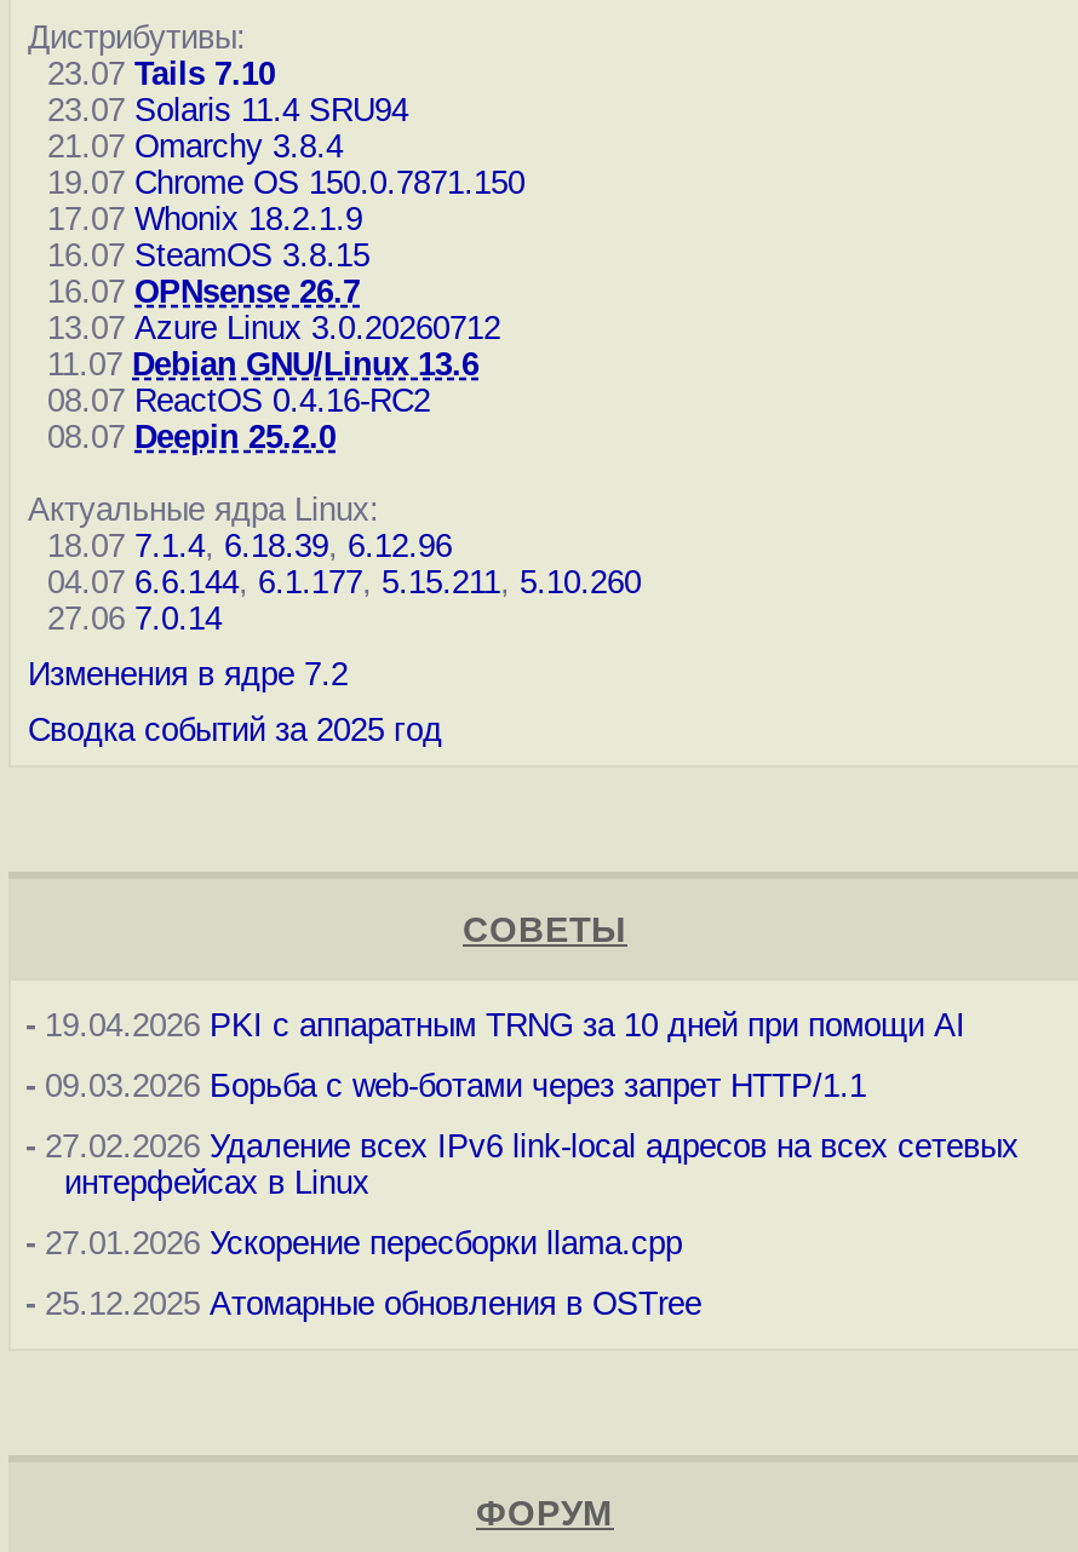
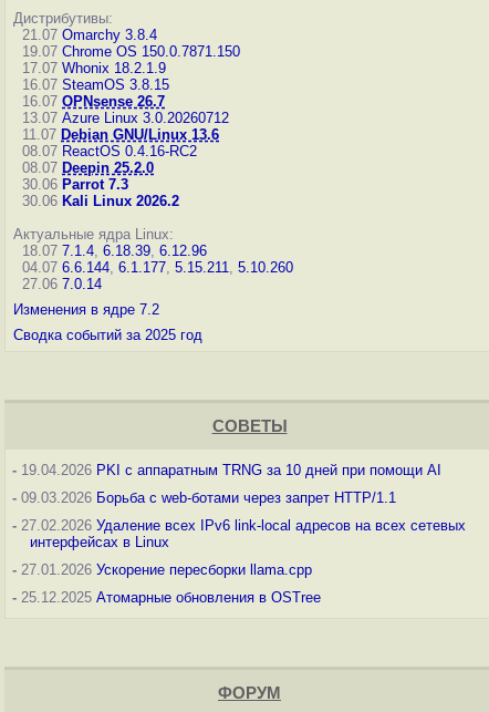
[28,56,408,128] 23.07 Tails 7.10 | 23.07 Solaris 11.4 SRU94 -> none
moved [28,128,524,455] -> [13,27,240,176]: 21.07 Omarchy 3.8.4 | 19.07 Chrome OS 150.0.7871.150 | 17.07 Whonix 18.2.1.9 | ... | 08.07 ReactOS 0.4.16-RC2 | 08.07 Deepin 25.2.0
none -> [13,176,179,209] 30.06 Parrot 7.3 | 30.06 Kali Linux 2026.2

